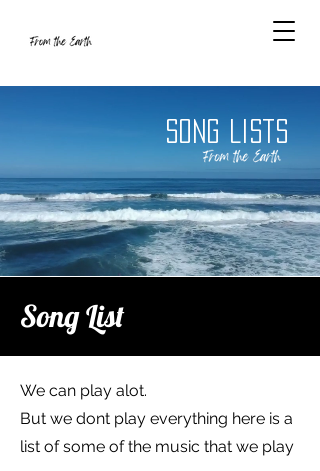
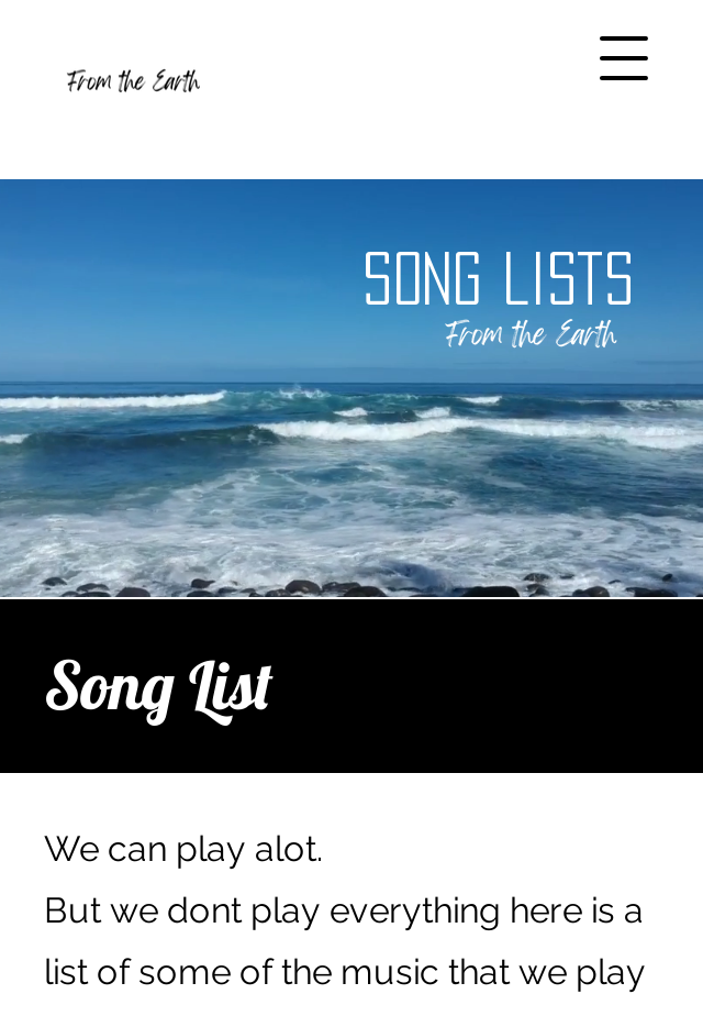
[3,179,317,277] [image] -> [7,386,696,599] [image]

